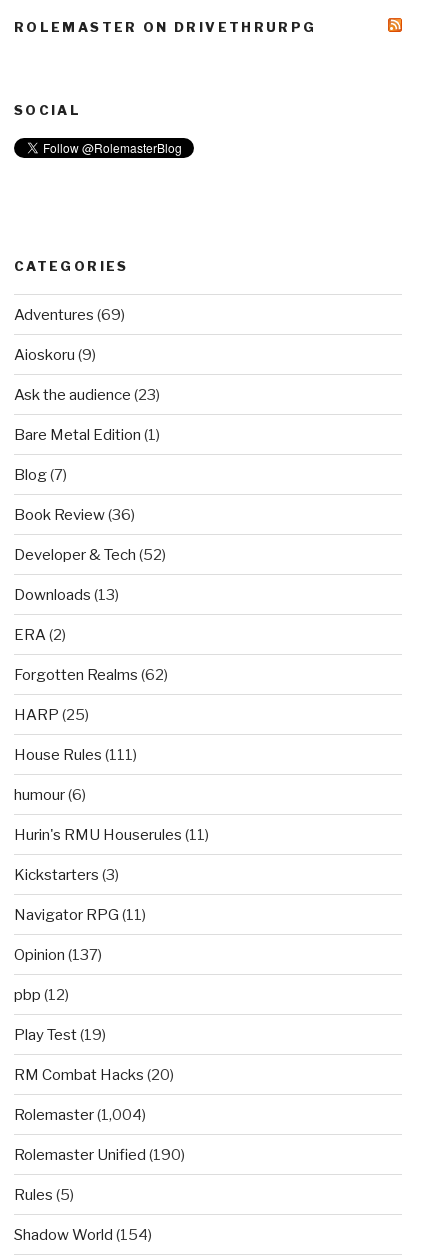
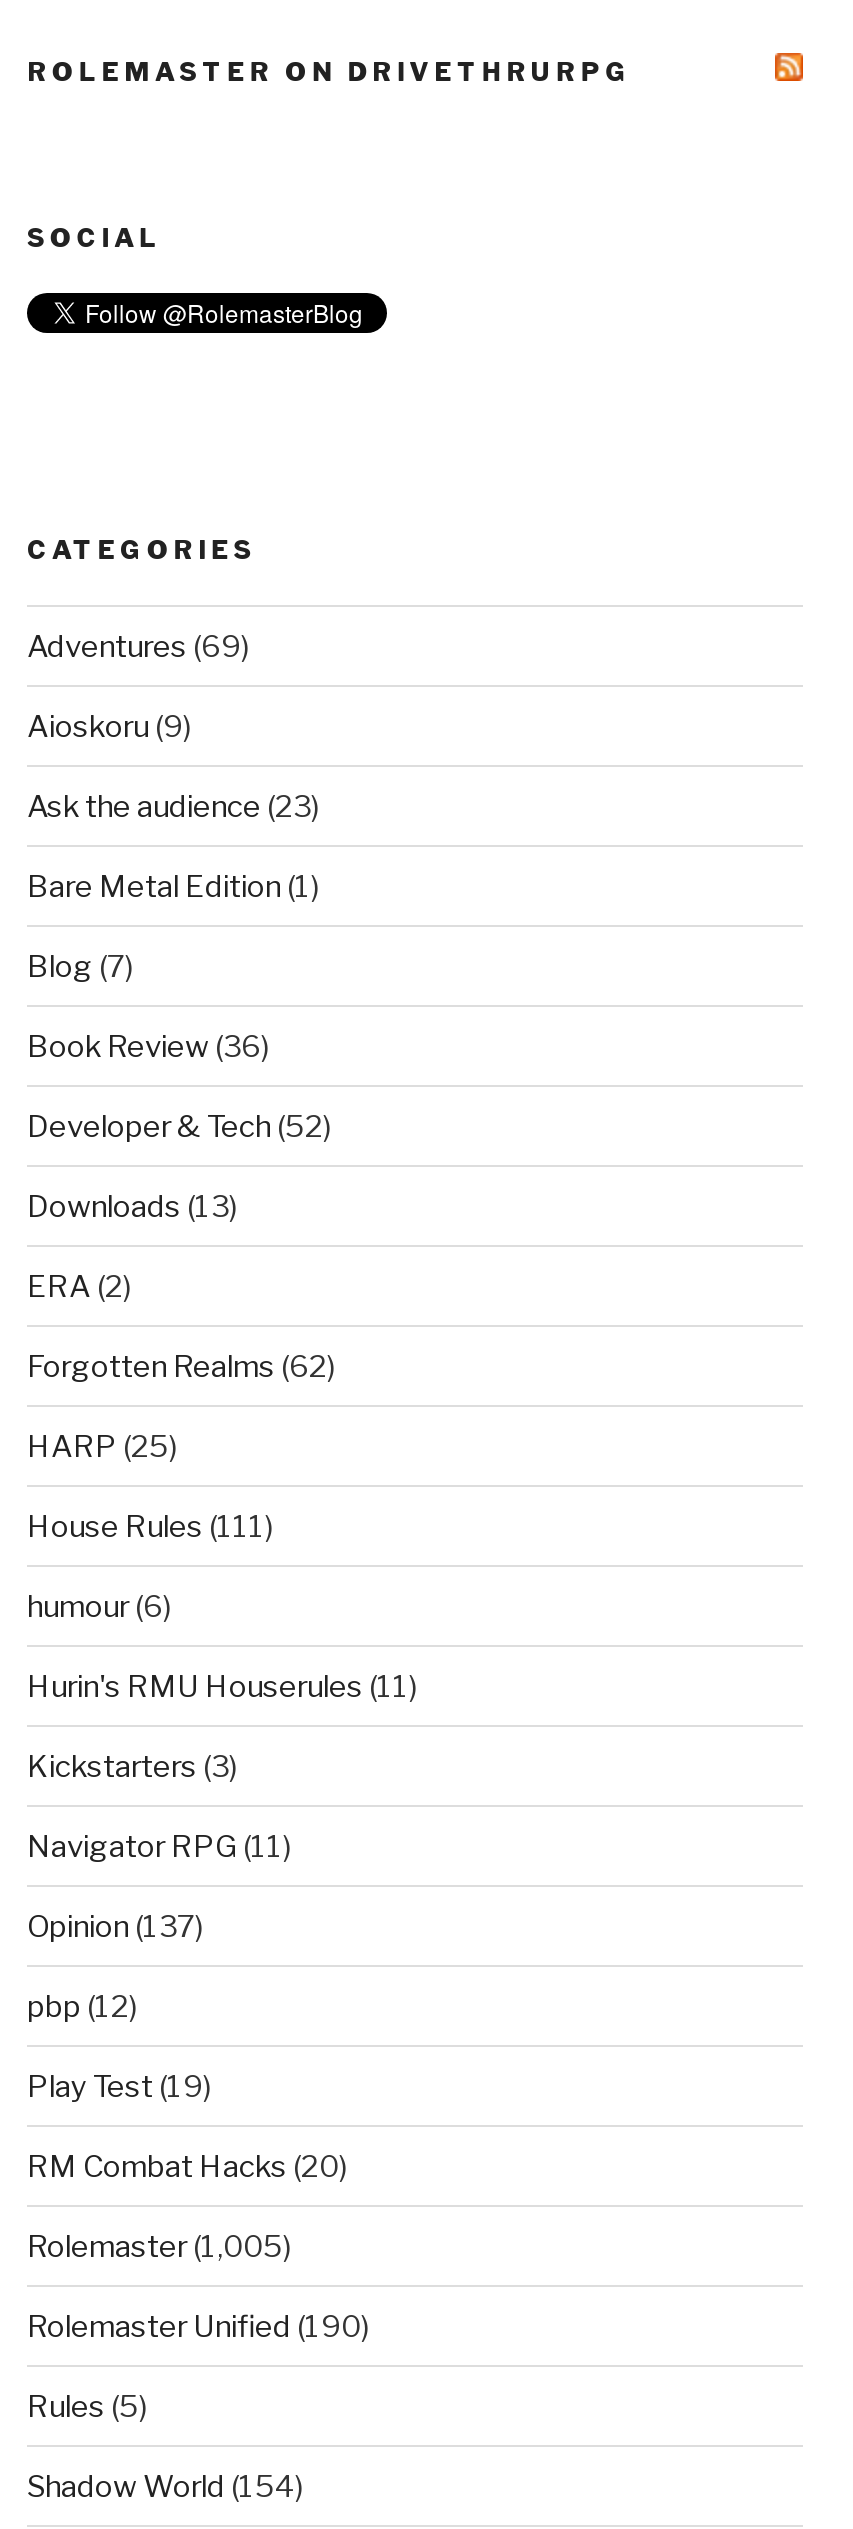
[14,1105,146,1123] Rolemaster (1,004) -> [27,2228,291,2264] Rolemaster (1,005)

